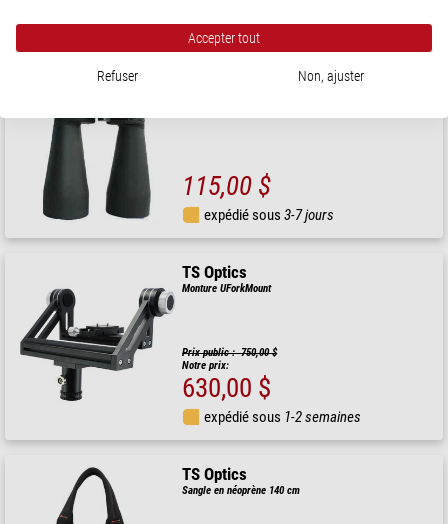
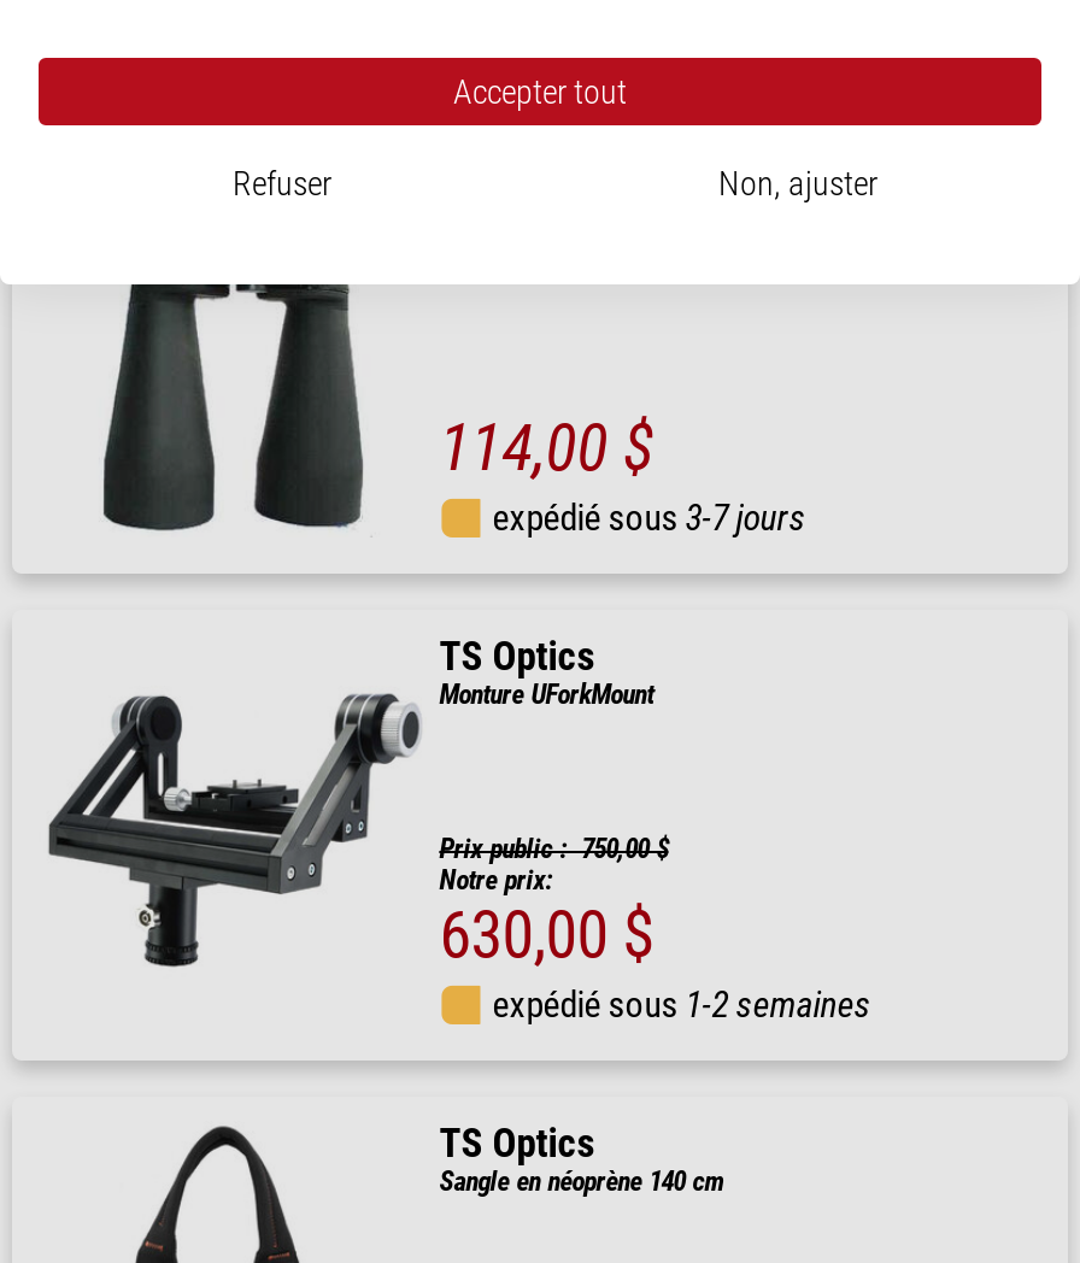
[182,170,271,202] 115,00 $ -> [439,409,654,486] 114,00 $

